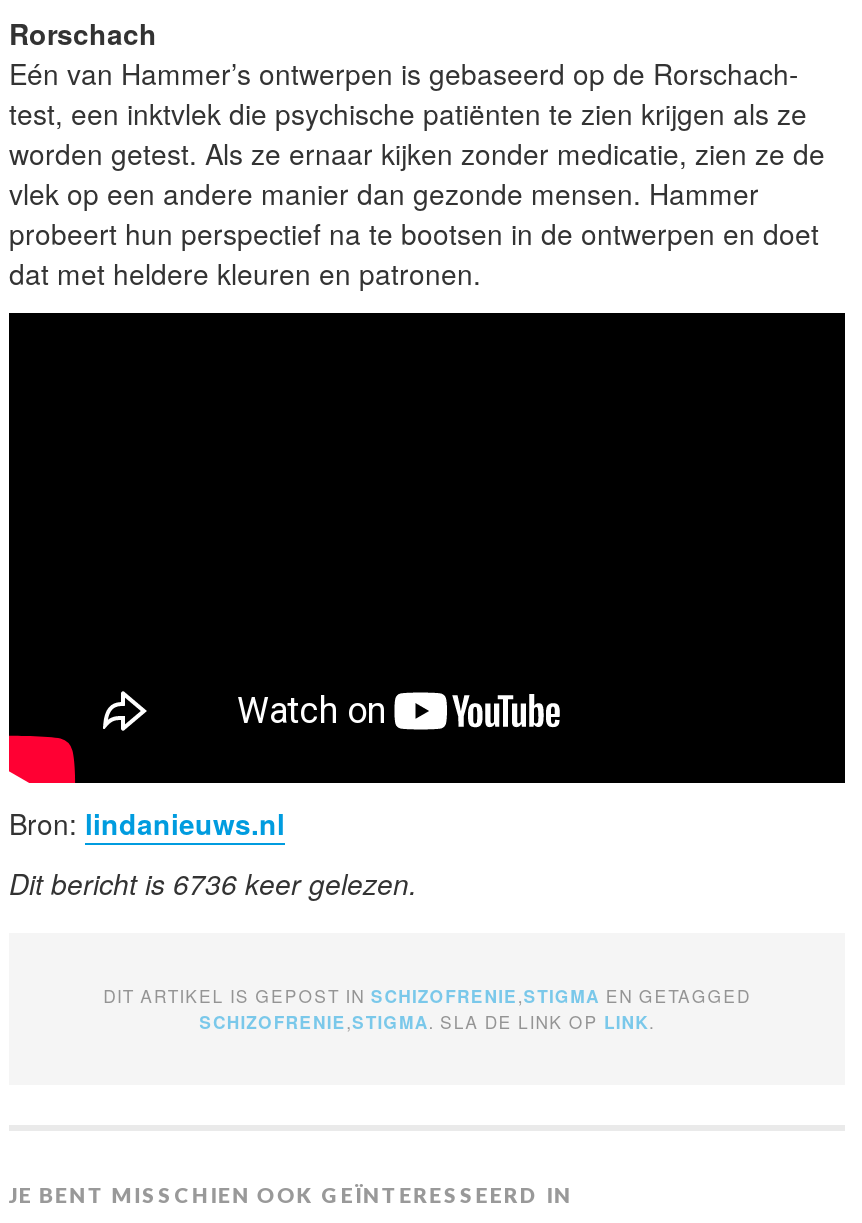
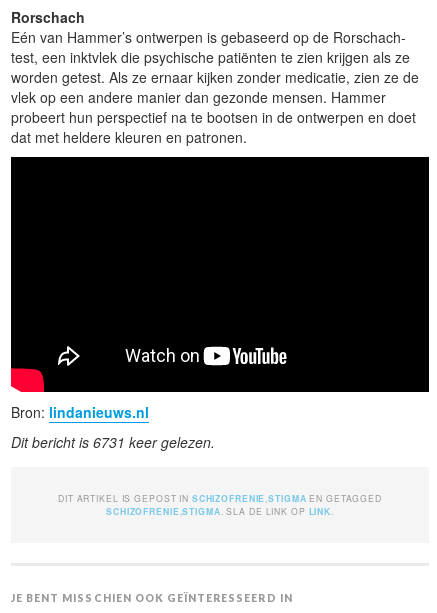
[9,863,417,903] Dit bericht is 6736 keer gelezen. -> [11,432,215,452] Dit bericht is 6731 keer gelezen.

